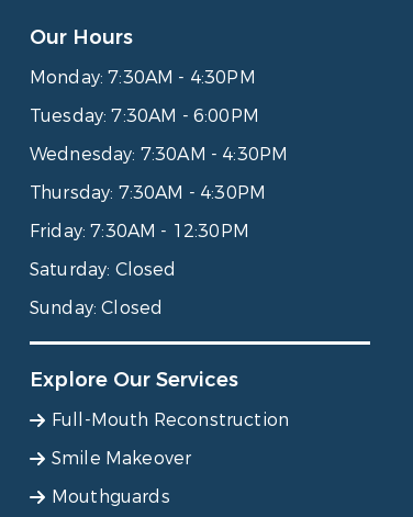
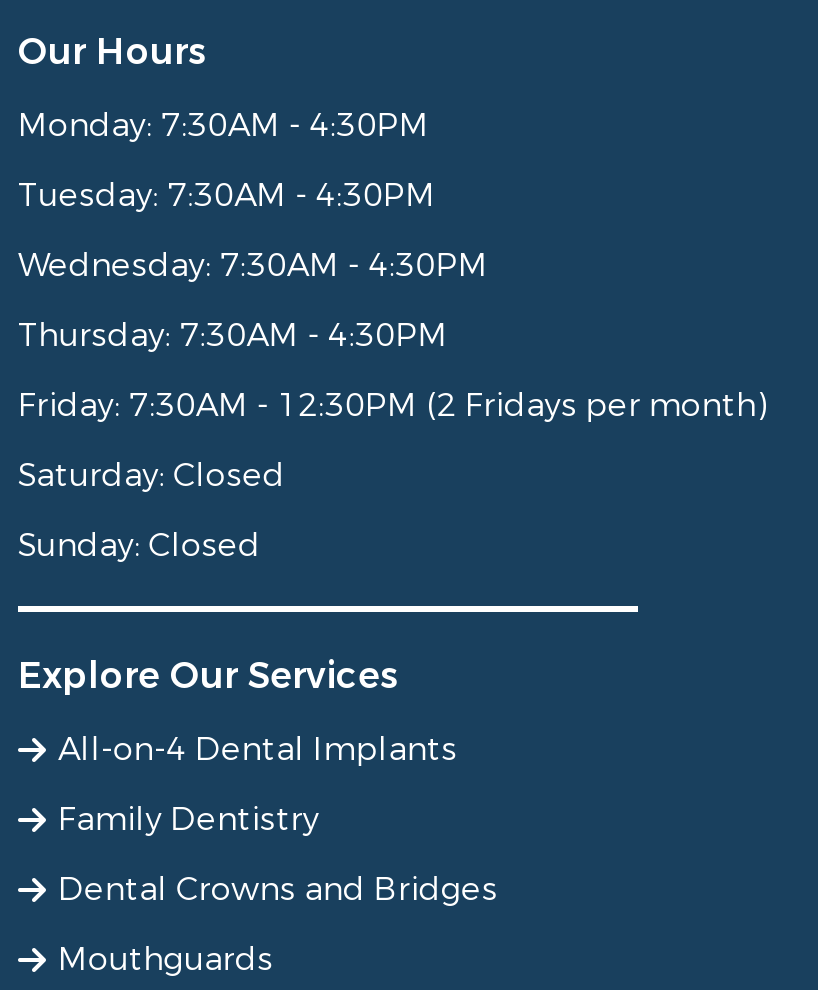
[30,104,259,127] Tuesday: 7:30AM - 6:00PM -> [18,173,436,215] Tuesday: 7:30AM - 4:30PM
[30,219,249,242] Friday: 7:30AM - 12:30PM -> [18,383,767,425] Friday: 7:30AM - 12:30PM (2 Fridays per month)
[52,408,289,469] Full-Mouth Reconstruction | Smile Makeover -> [58,727,498,909] All-on-4 Dental Implants | Family Dentistry | Dental Crowns and Bridges

